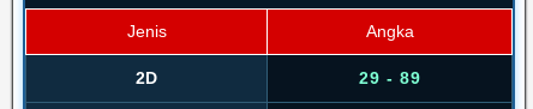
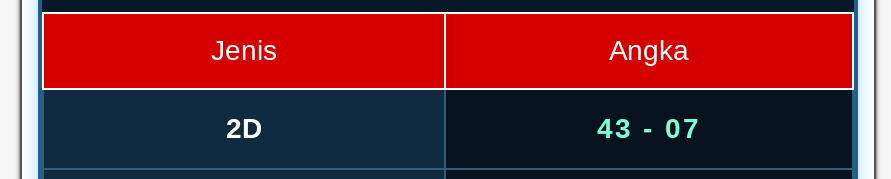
[358,68,421,88] 29 - 89 -> [597,112,701,144] 43 - 07

